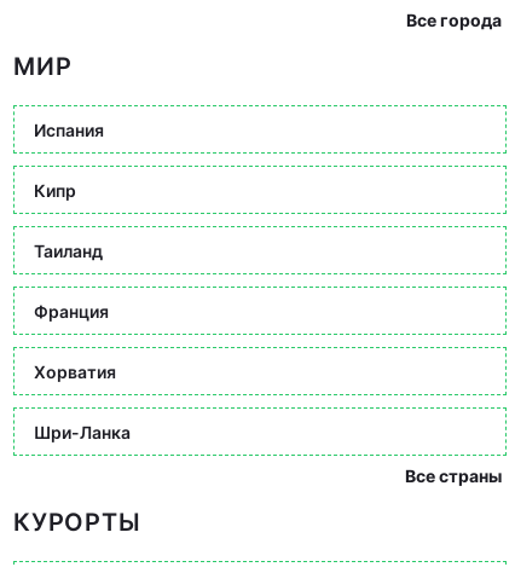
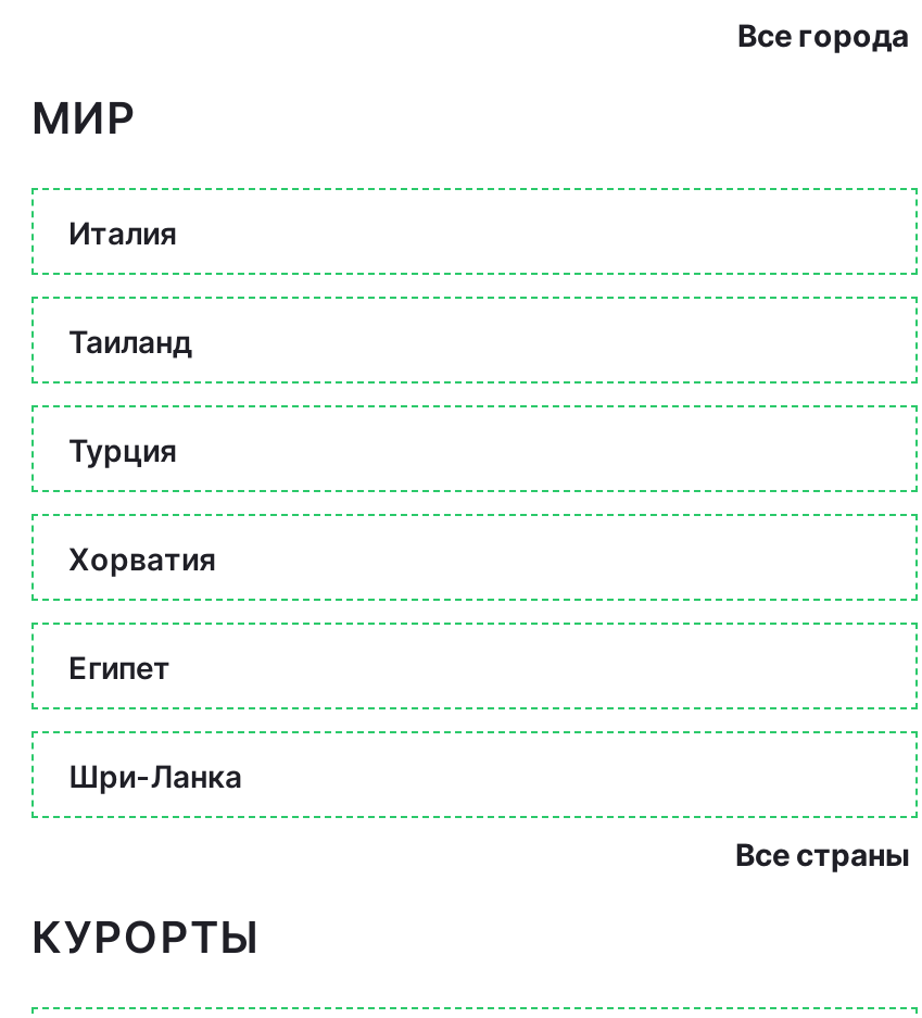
[34,119,104,200] Испания | Кипр -> [68,213,177,250] Италия
moved [34,240,103,261] -> [68,322,192,359]: Таиланд
[34,300,109,321] Франция -> [68,430,177,467] Турция
moved [34,361,116,381] -> [68,539,216,576]: Хорватия
none -> [68,648,170,684] Египет

